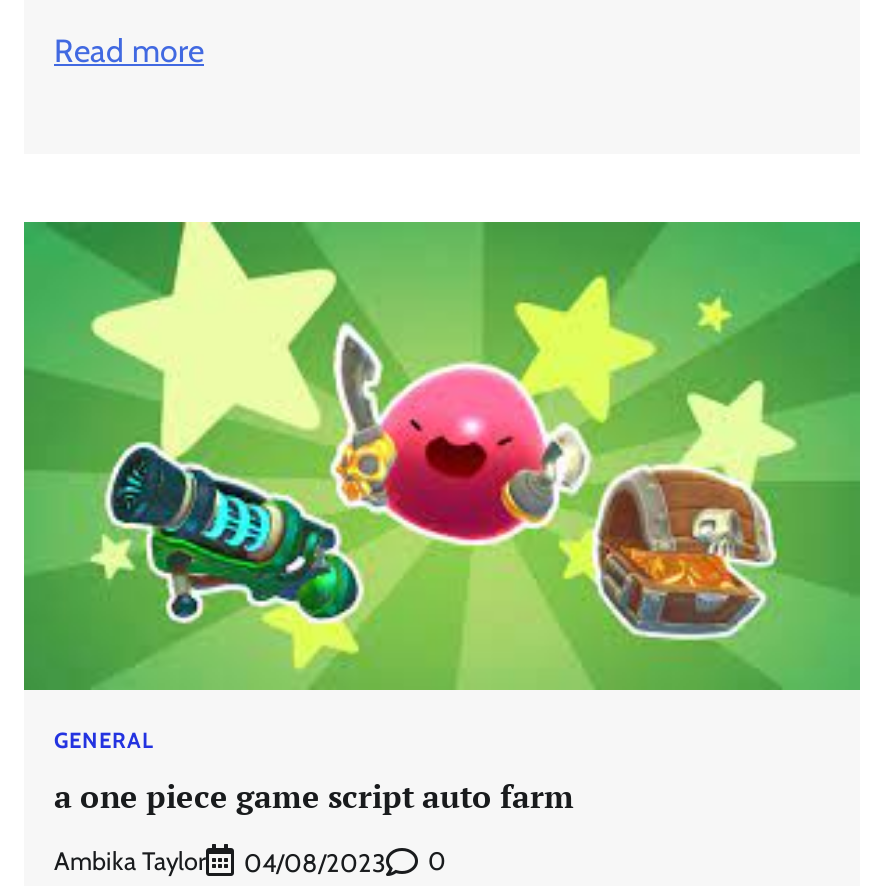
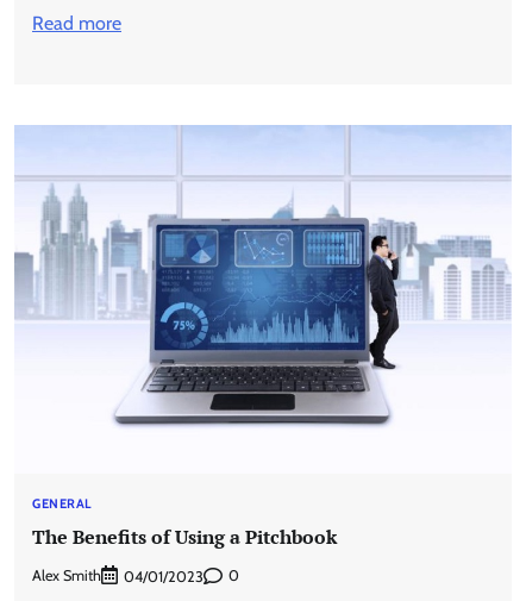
[22,220,862,692] [image] -> [14,125,512,442] [image]
[54,774,574,818] a one piece game script auto farm -> [32,524,337,550] The Benefits of Using a Pitchbook
[54,846,386,877] Ambika Taylor | 04/08/2023 -> [32,567,203,585] Alex Smith | 04/01/2023

